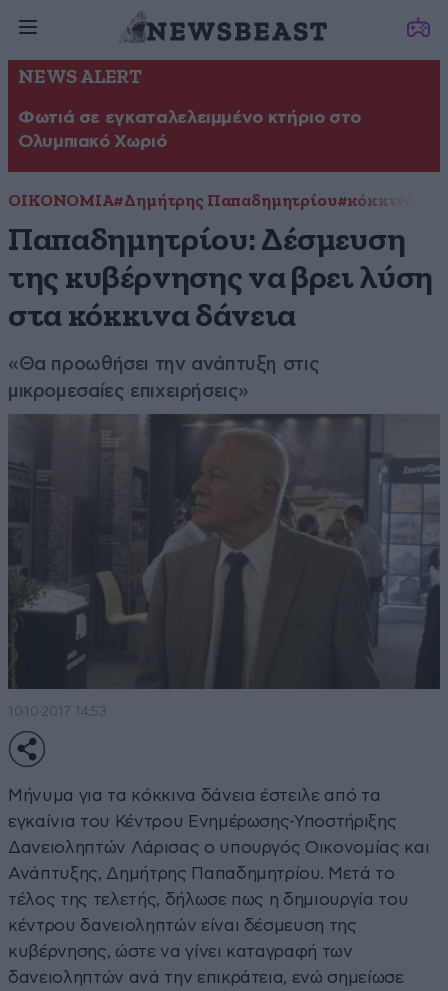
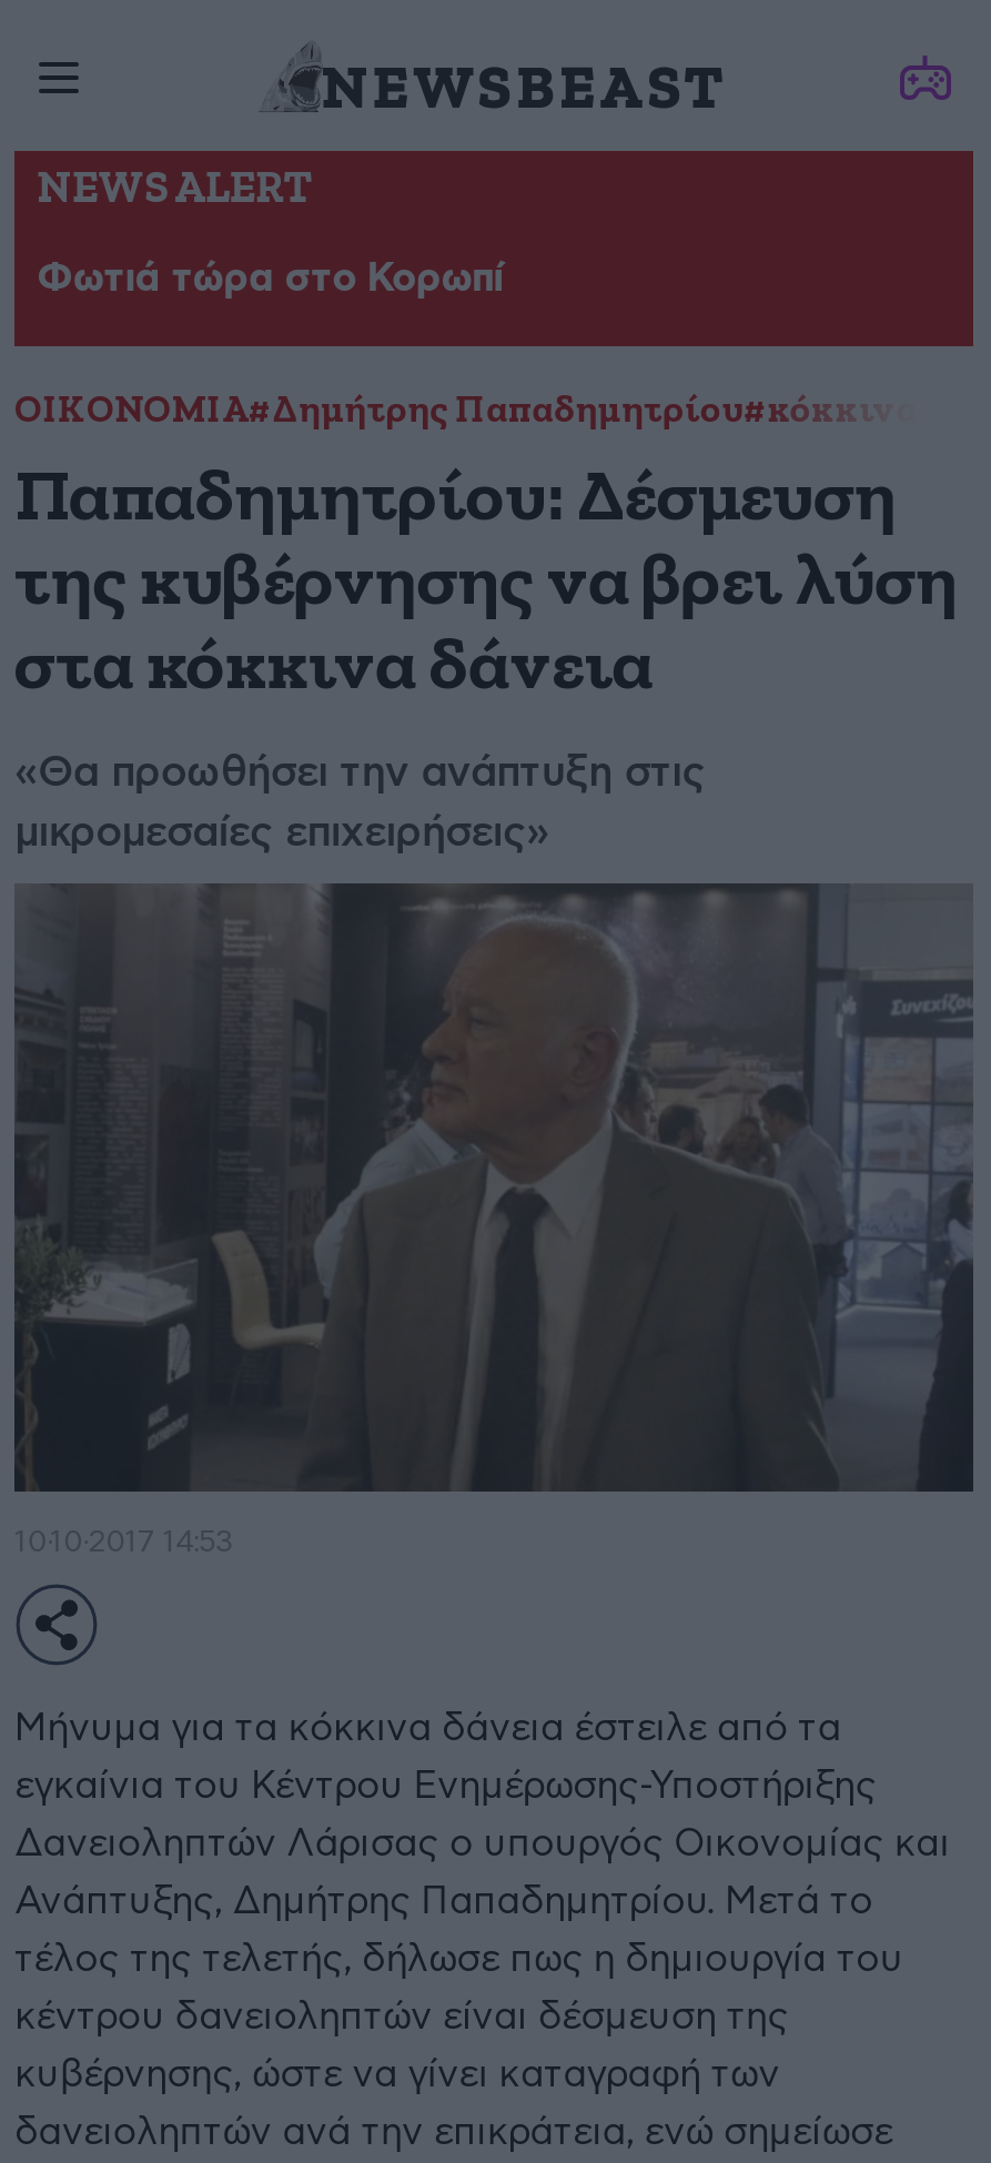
[18,109,361,151] Φωτιά σε εγκαταλελειμμένο κτήριο στο | Ολυμπιακό Χωριό -> [37,260,504,300] Φωτιά τώρα στο Κορωπί

